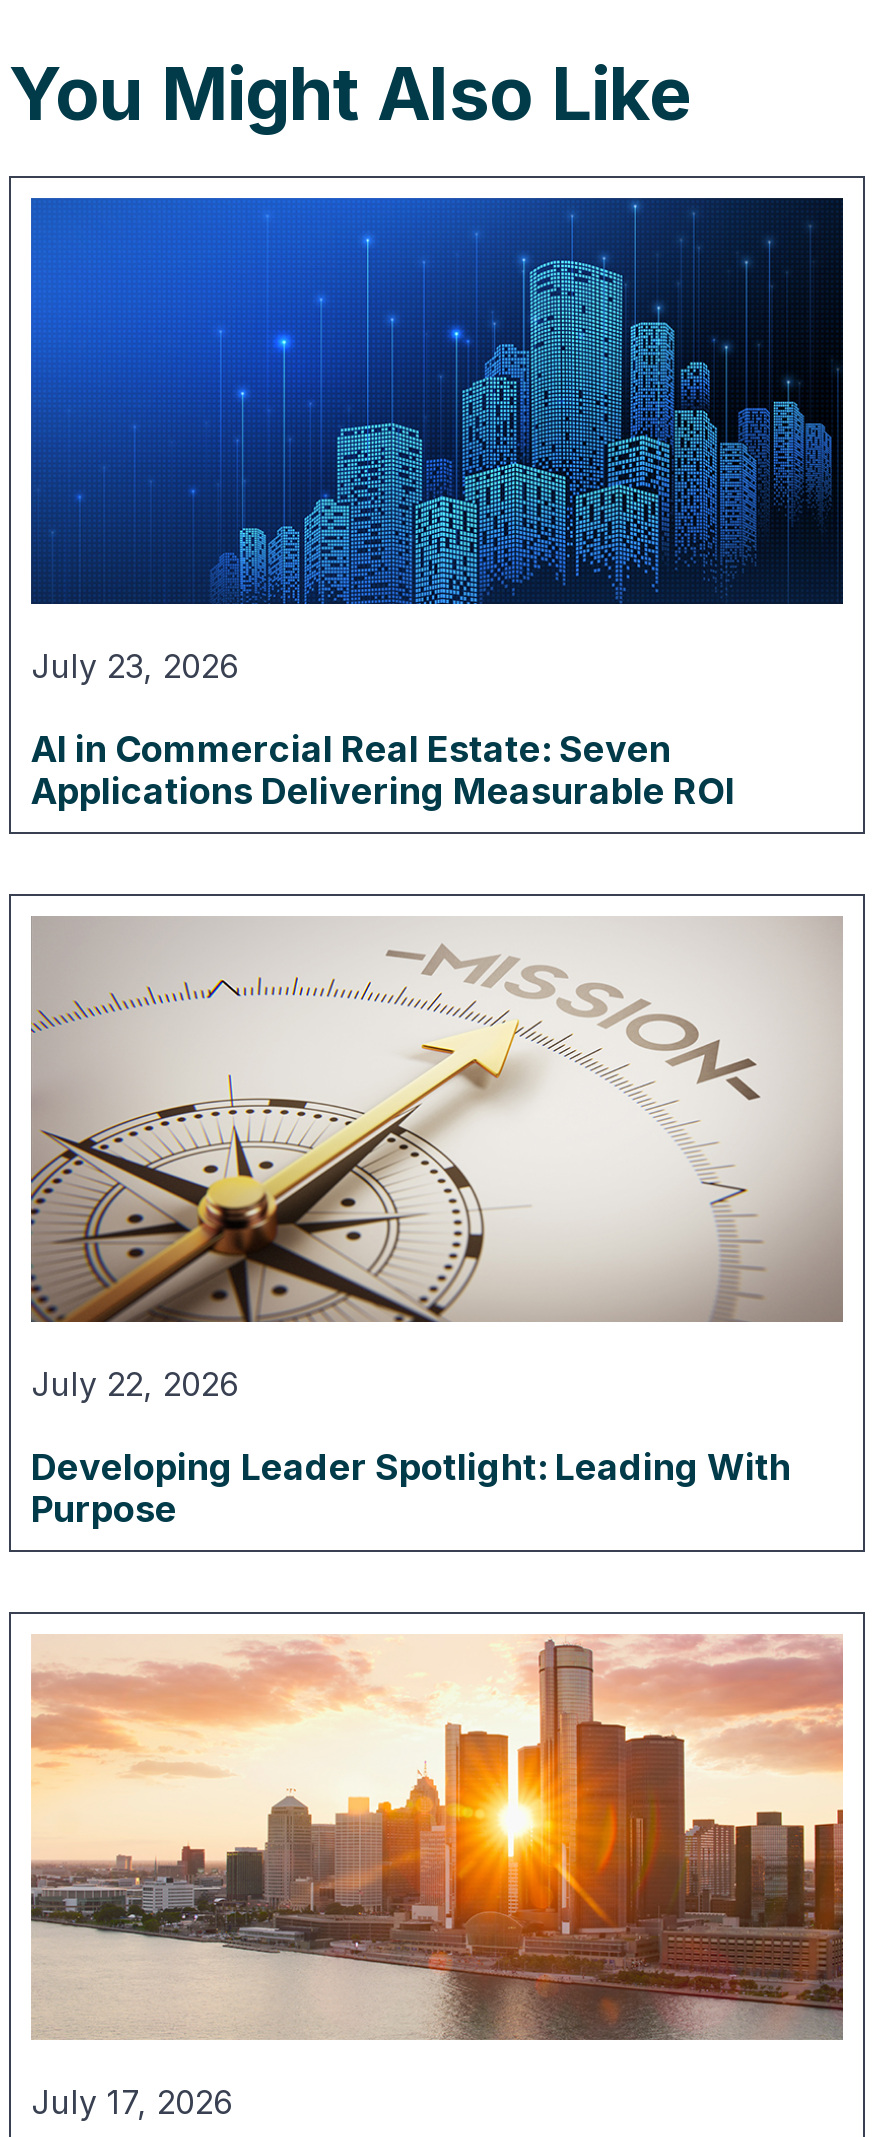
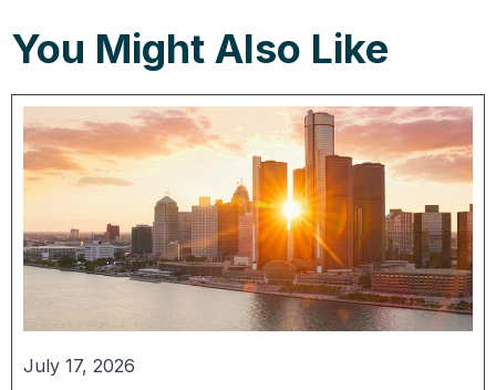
[29,196,845,812] [image] | July 23, 2026 | AI in Commercial Real Estate: Seven | Applications Delivering Measurable ROI -> none
[29,916,845,1530] [image] | July 22, 2026 | Developing Leader Spotlight: Leading With | Purpose -> none

